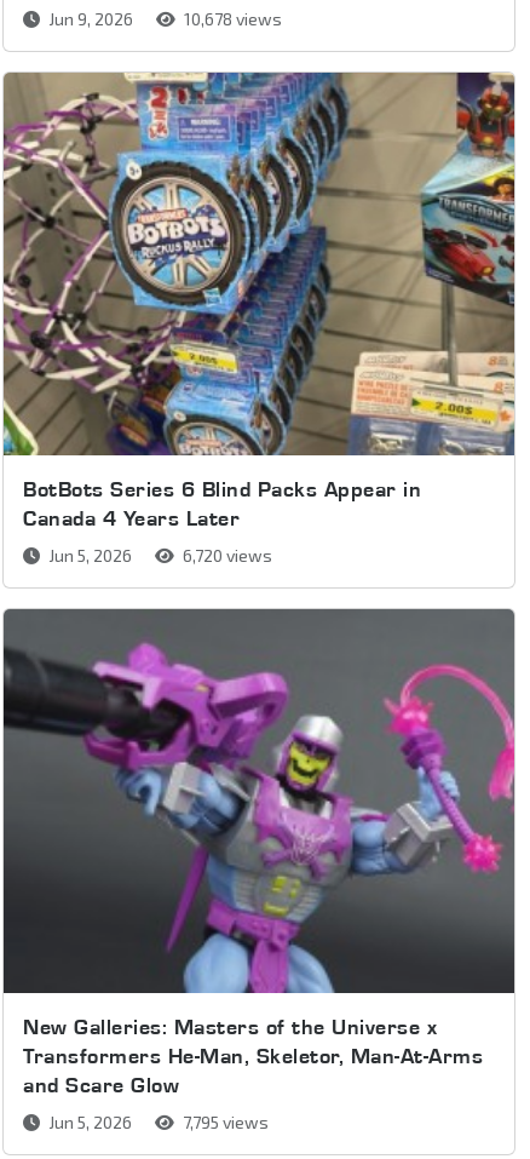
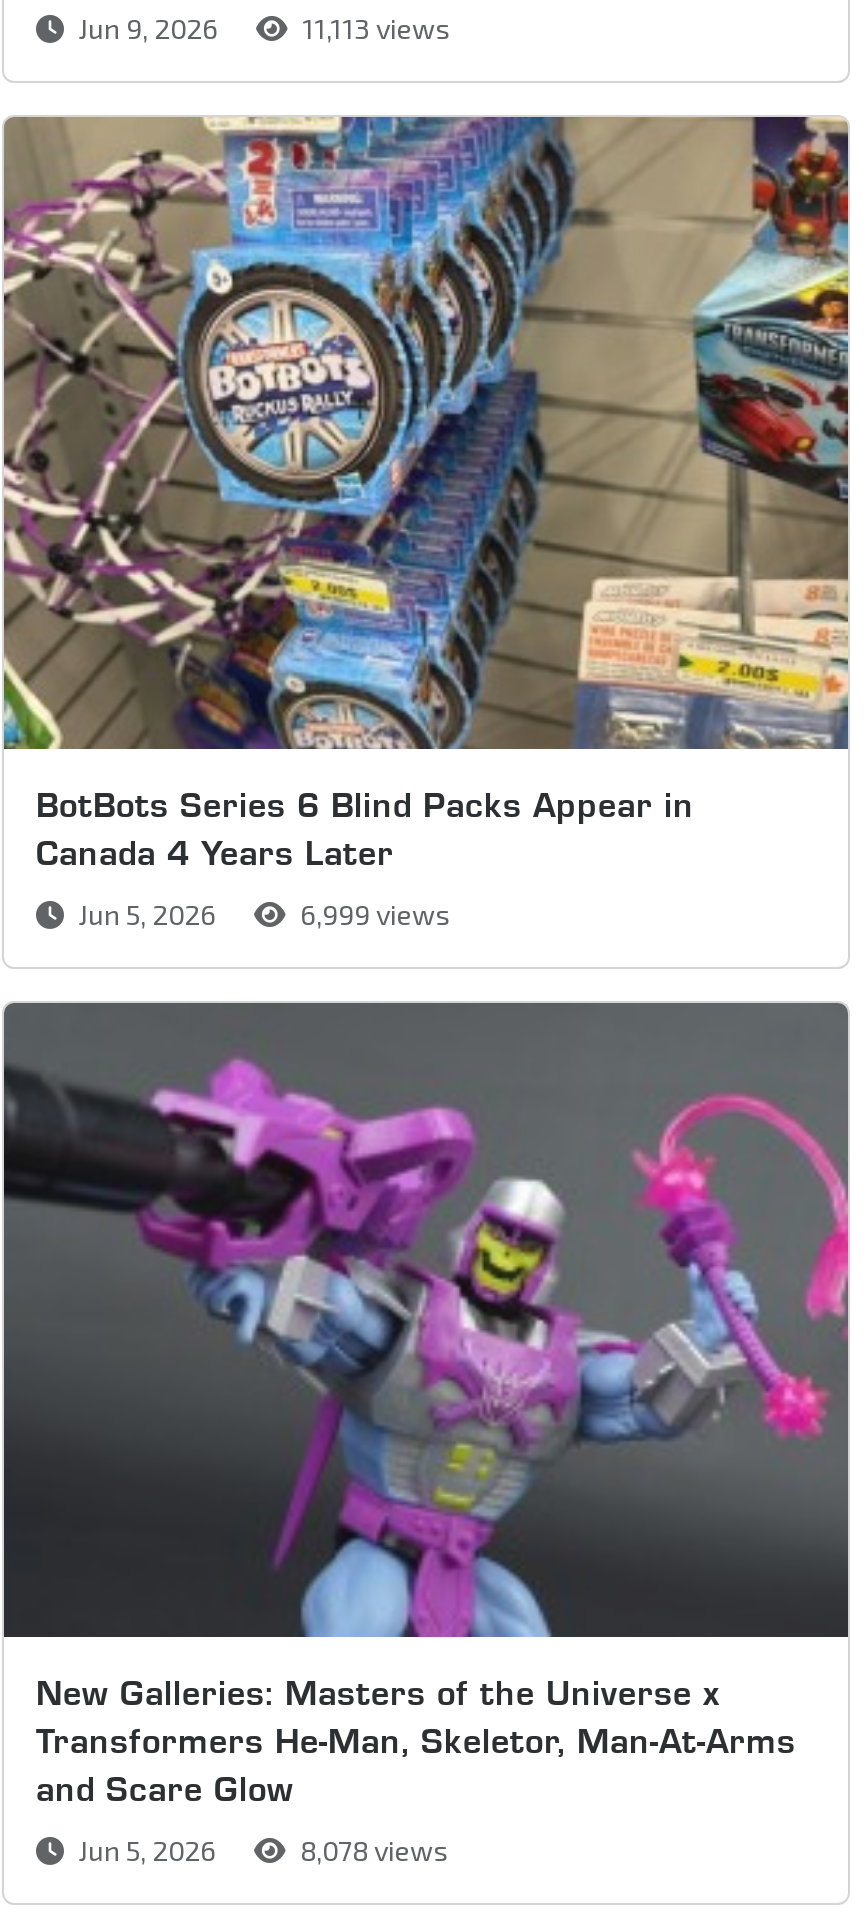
[180,8,282,29] 10,678 views -> [296,10,452,44] 11,113 views
[179,545,272,566] 6,720 views -> [294,897,452,931] 6,999 views
[179,1111,269,1132] 7,795 views -> [294,1832,450,1866] 8,078 views

